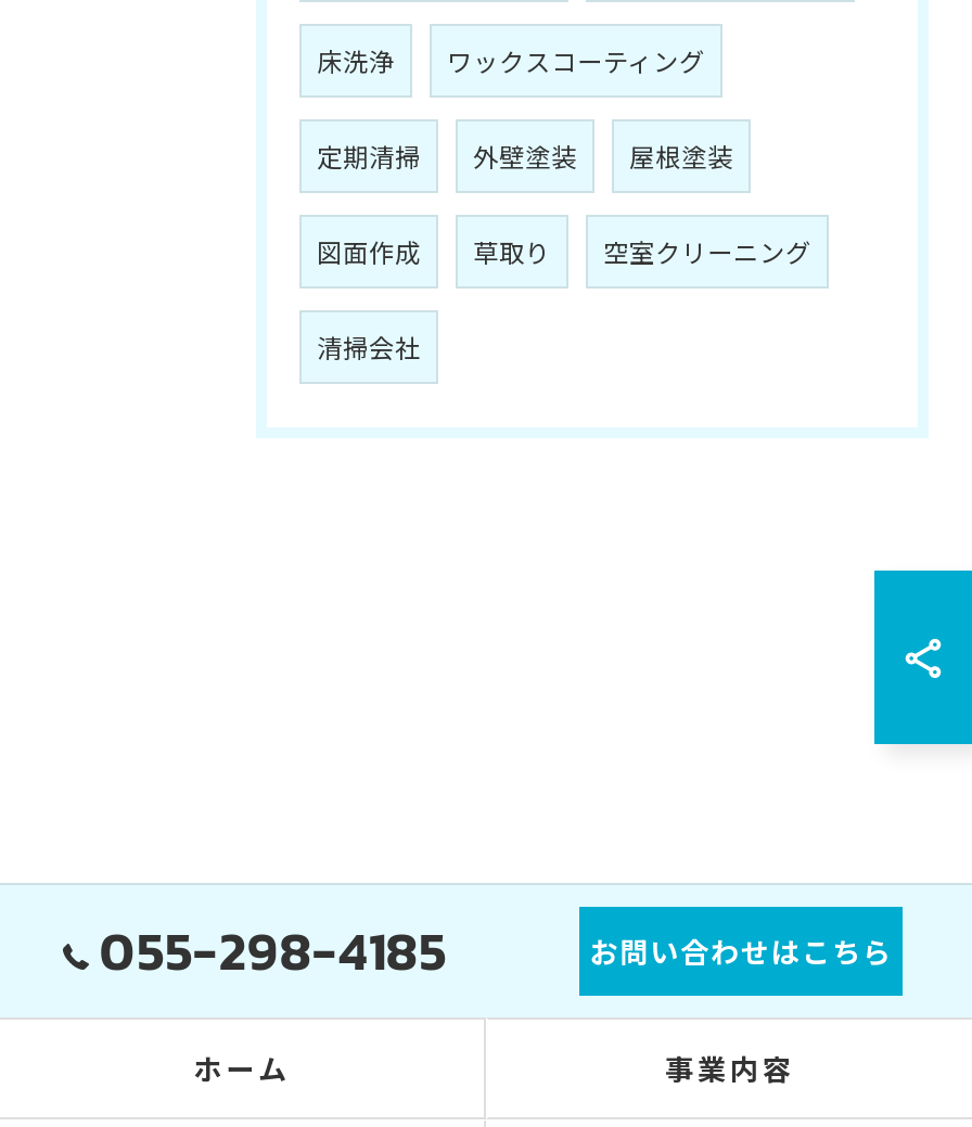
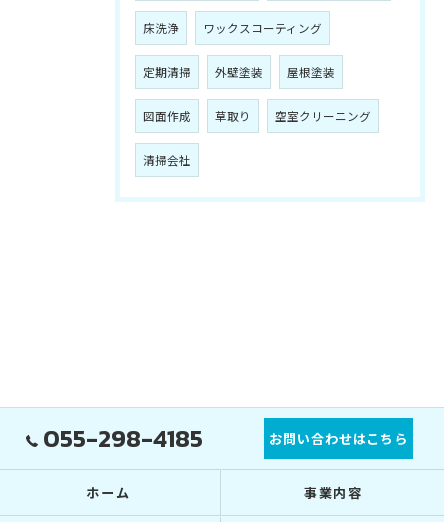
[872,568,965,748] [image] -> none

